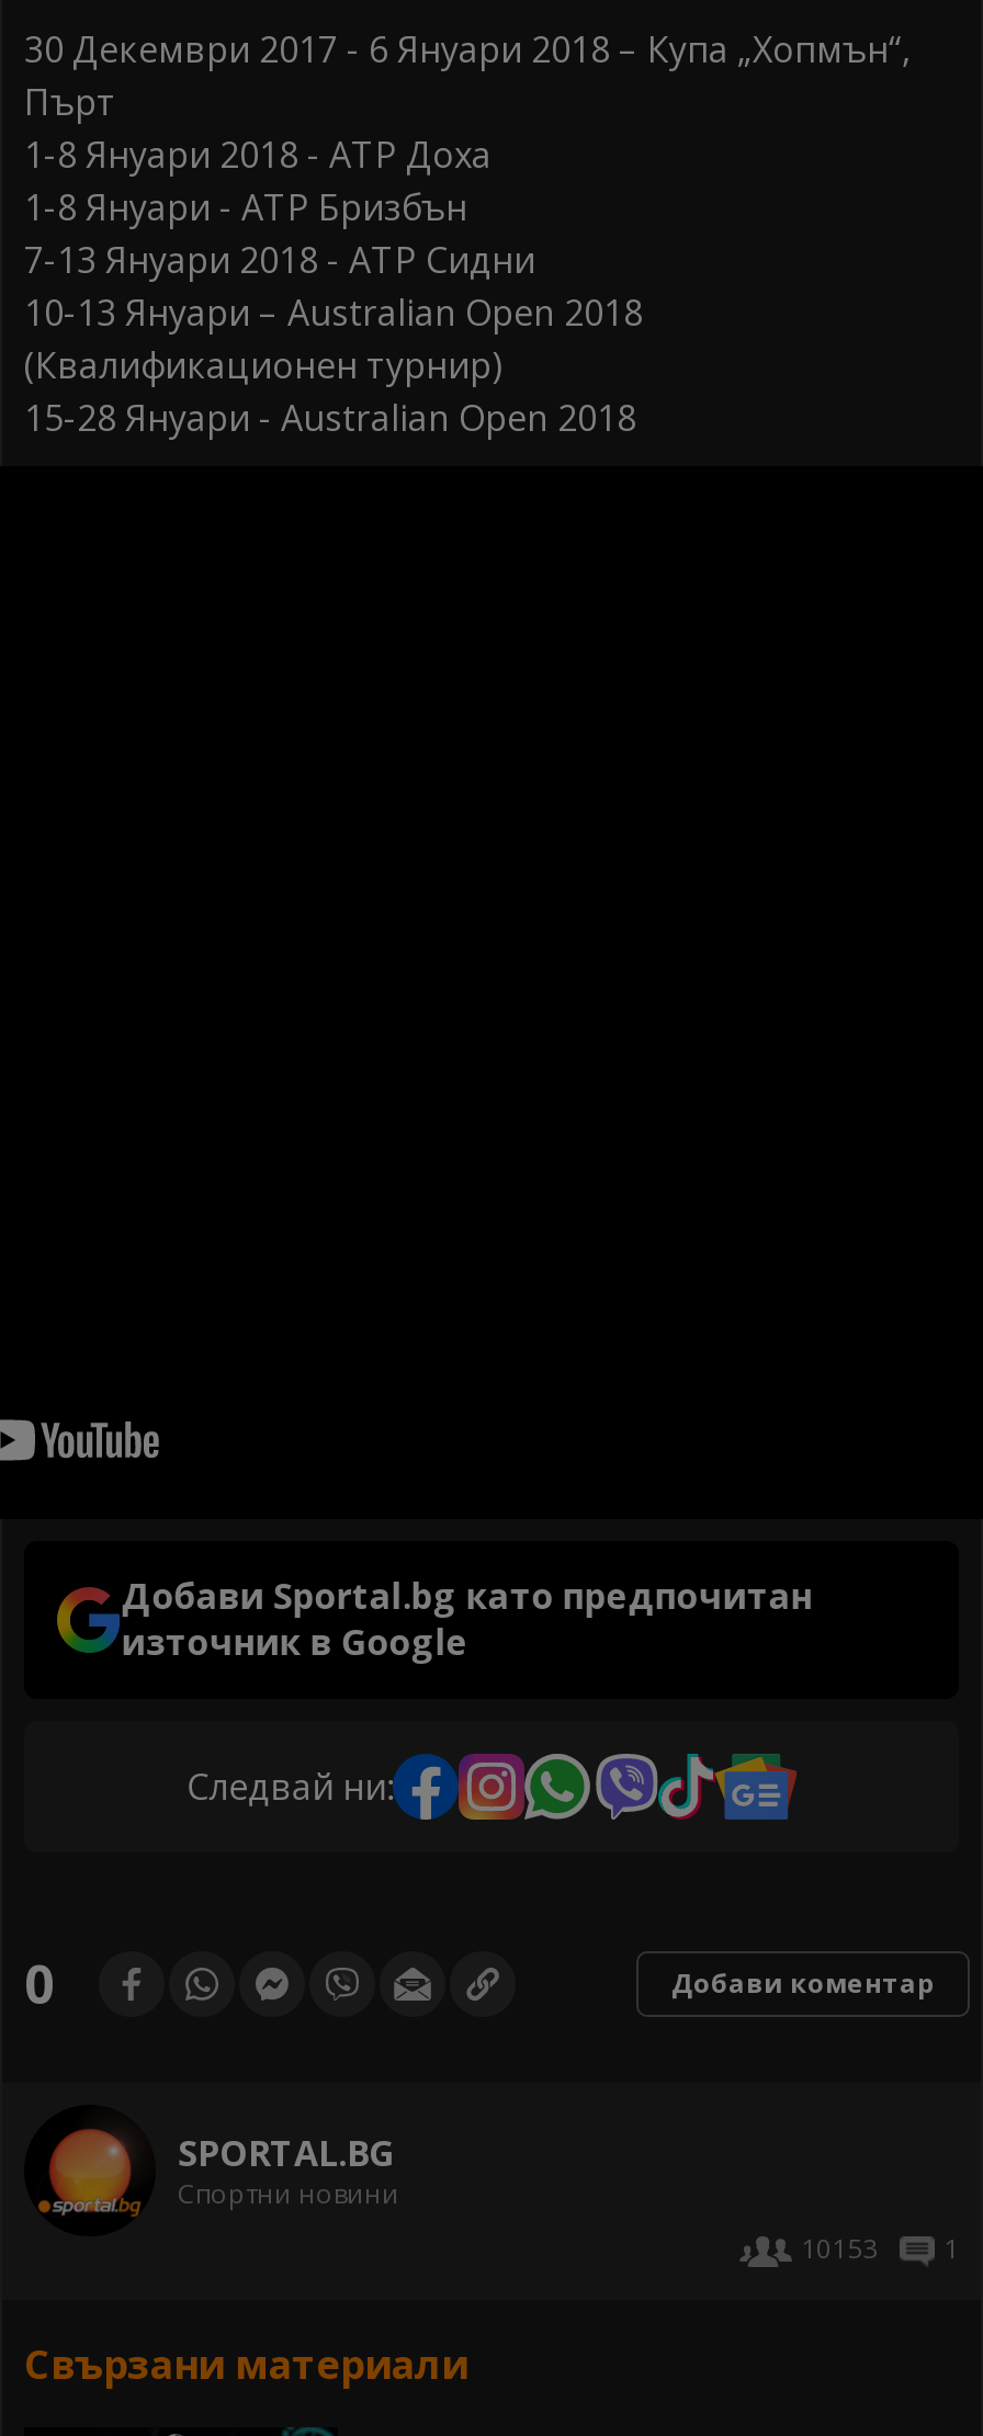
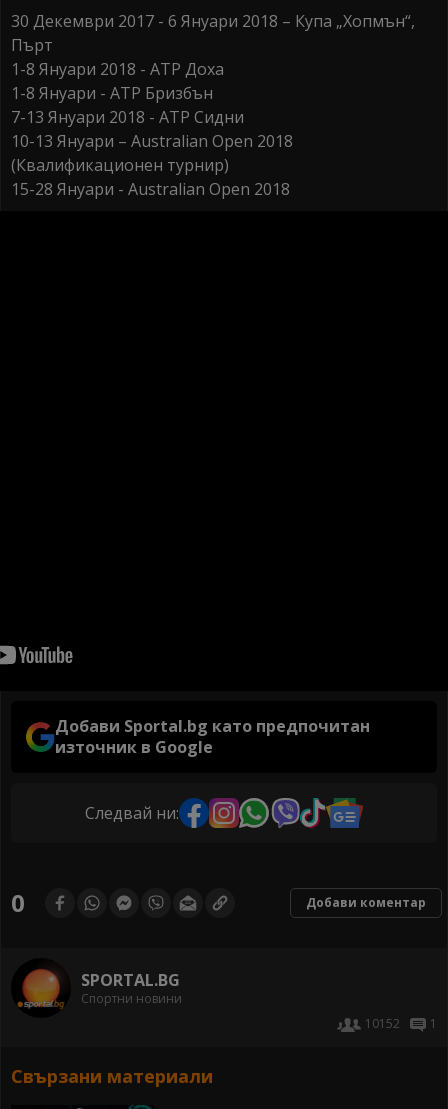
[801,2230,959,2267] 10153 1 -> [365,1015,437,1032] 10152 1

